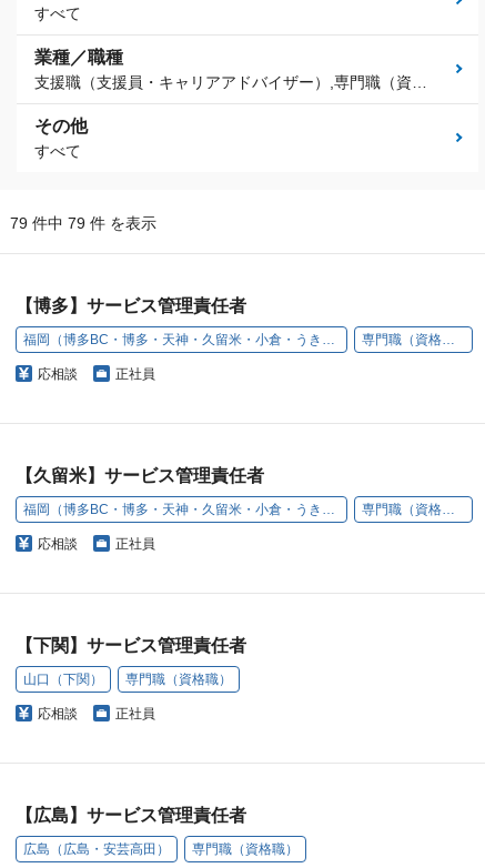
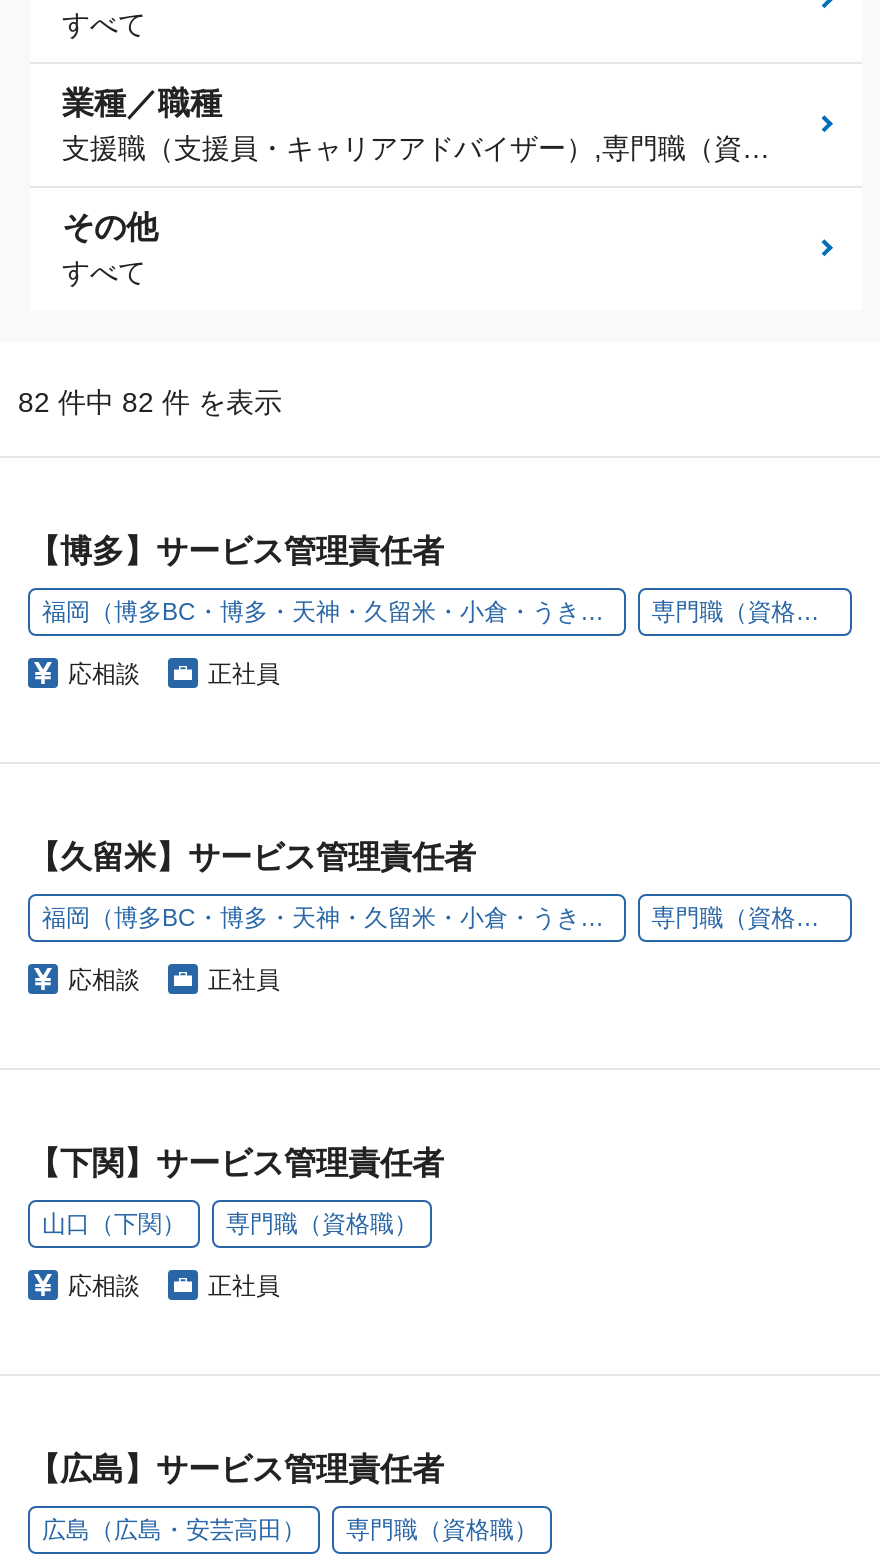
[10,214,156,232] 79 件中 79 件 を表示 -> [18,386,282,418] 82 件中 82 件 を表示

